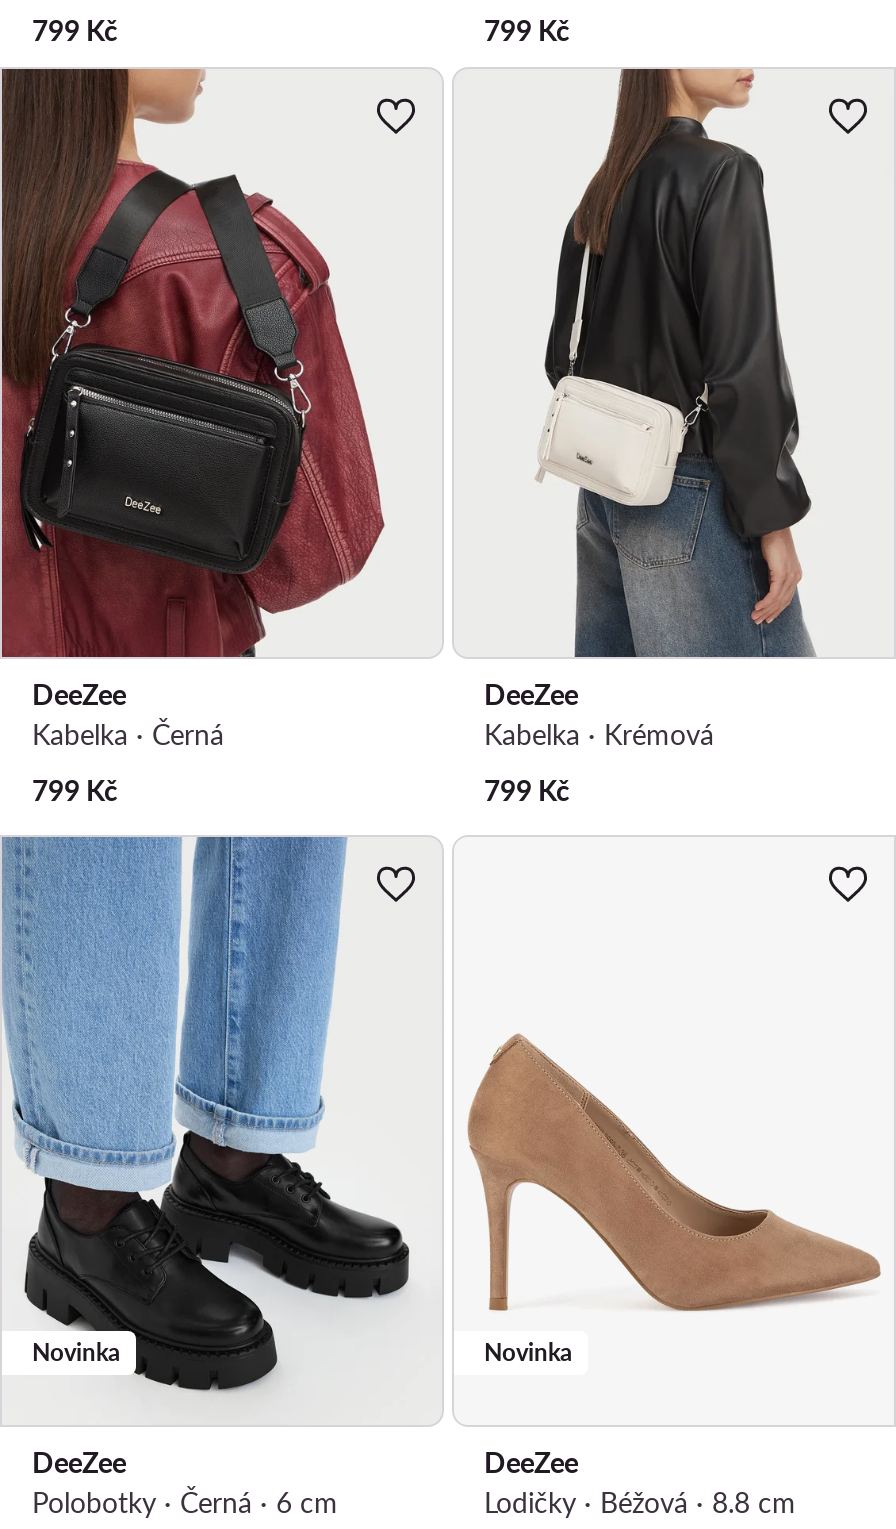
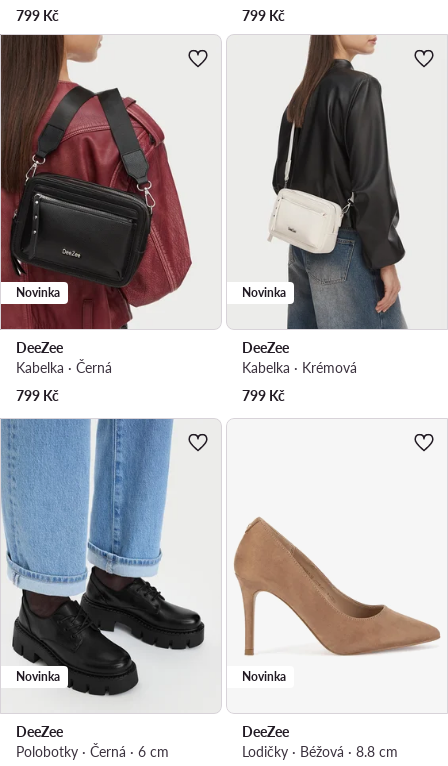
none -> [16,285,60,300] Novinka
none -> [242,285,286,300] Novinka

